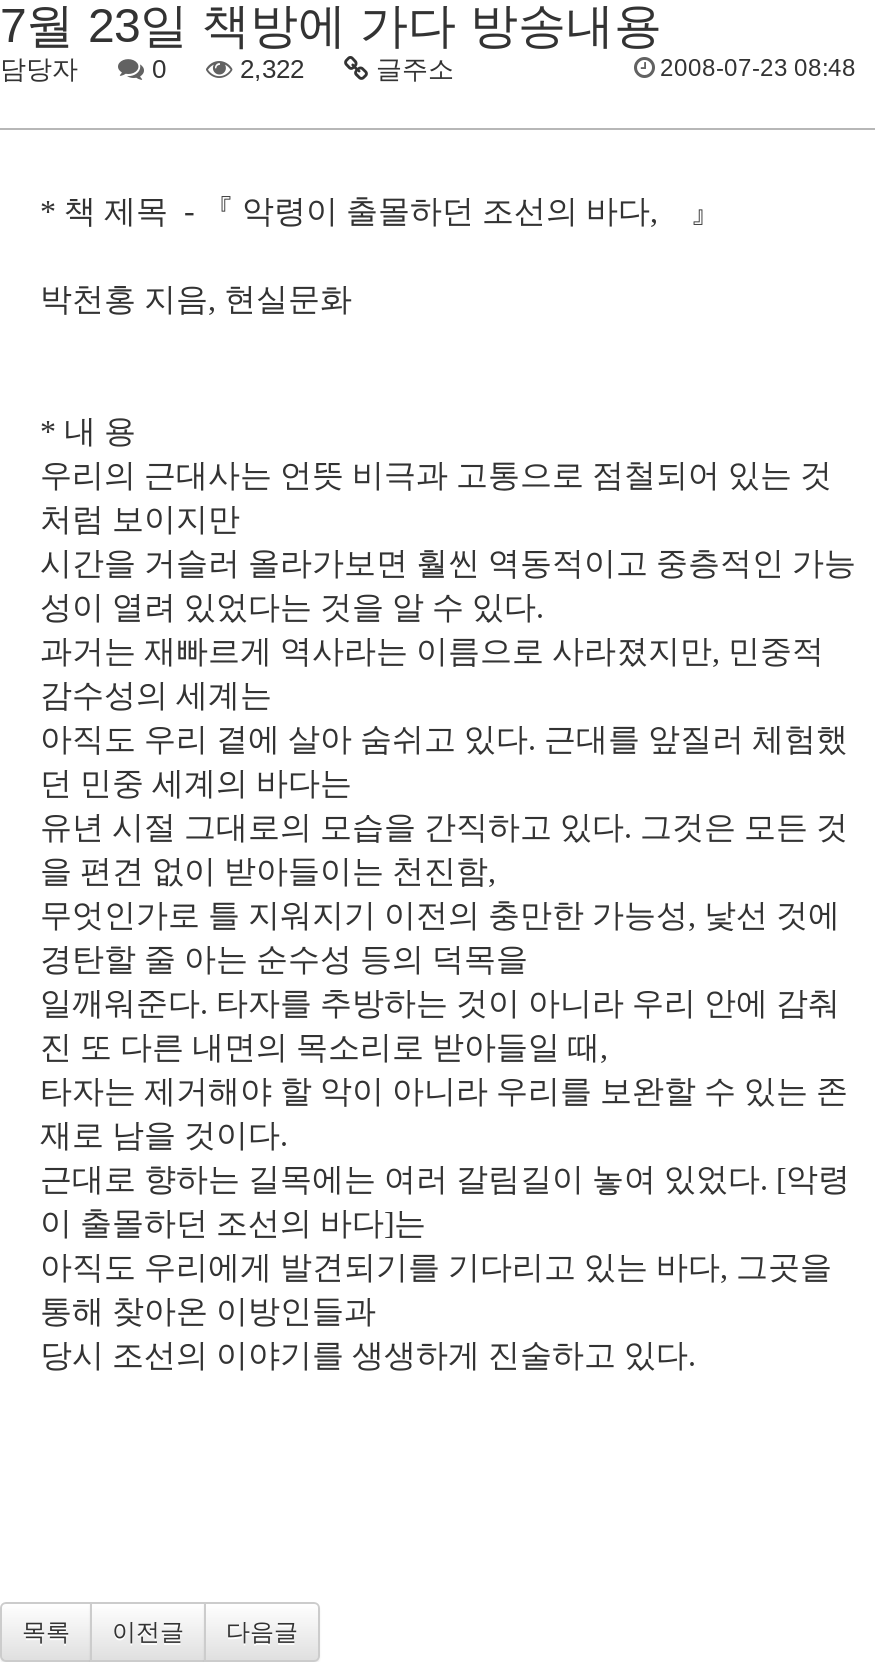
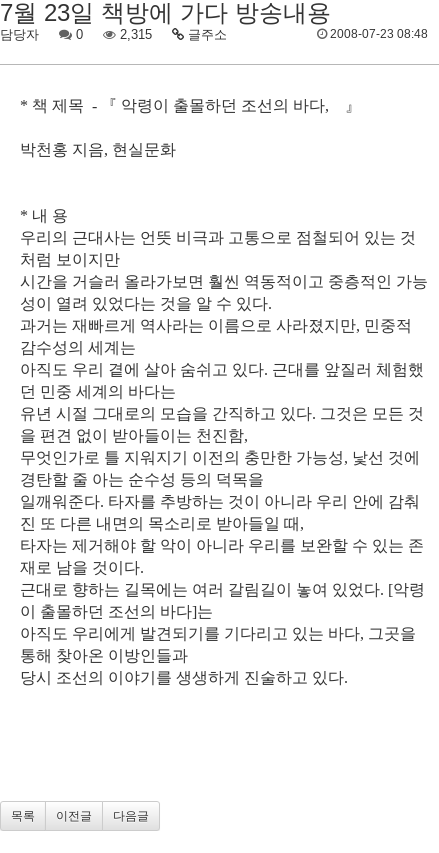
[232,54,304,84] 2,322 -> [116,27,152,42] 2,315

